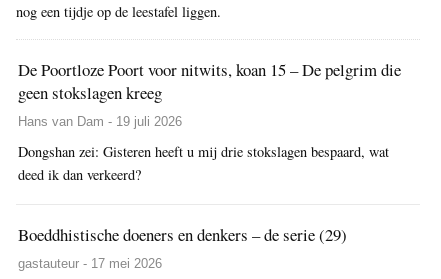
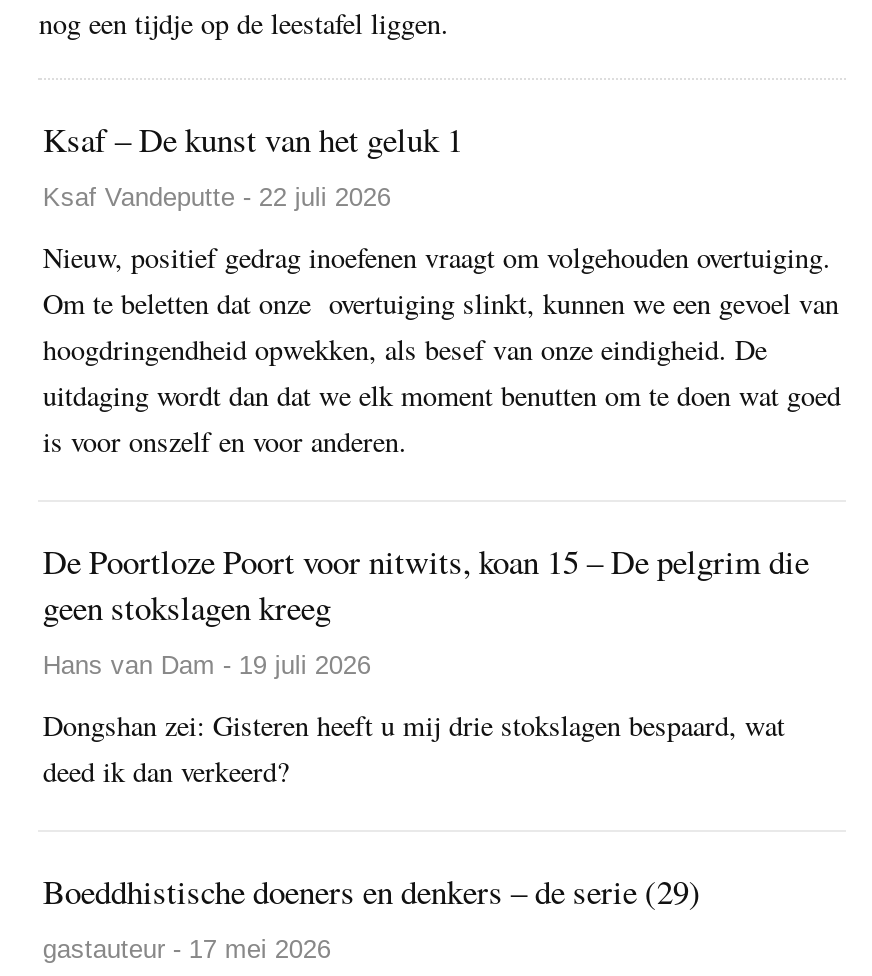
none -> [43,116,841,460] Ksaf – De kunst van het geluk 1 | Ksaf Vandeputte - 22 juli 2026 | Nieuw, positief gedrag inoefenen vraagt om volgehouden overtuiging. | Om te beletten dat onze overtuiging slinkt, kunnen we een gevoel van | hoogdringendheid opwekken, als besef van onze eindigheid. De | uitdaging wordt dan dat we elk moment benutten om te doen wat goed | is voor onszelf en voor anderen.

